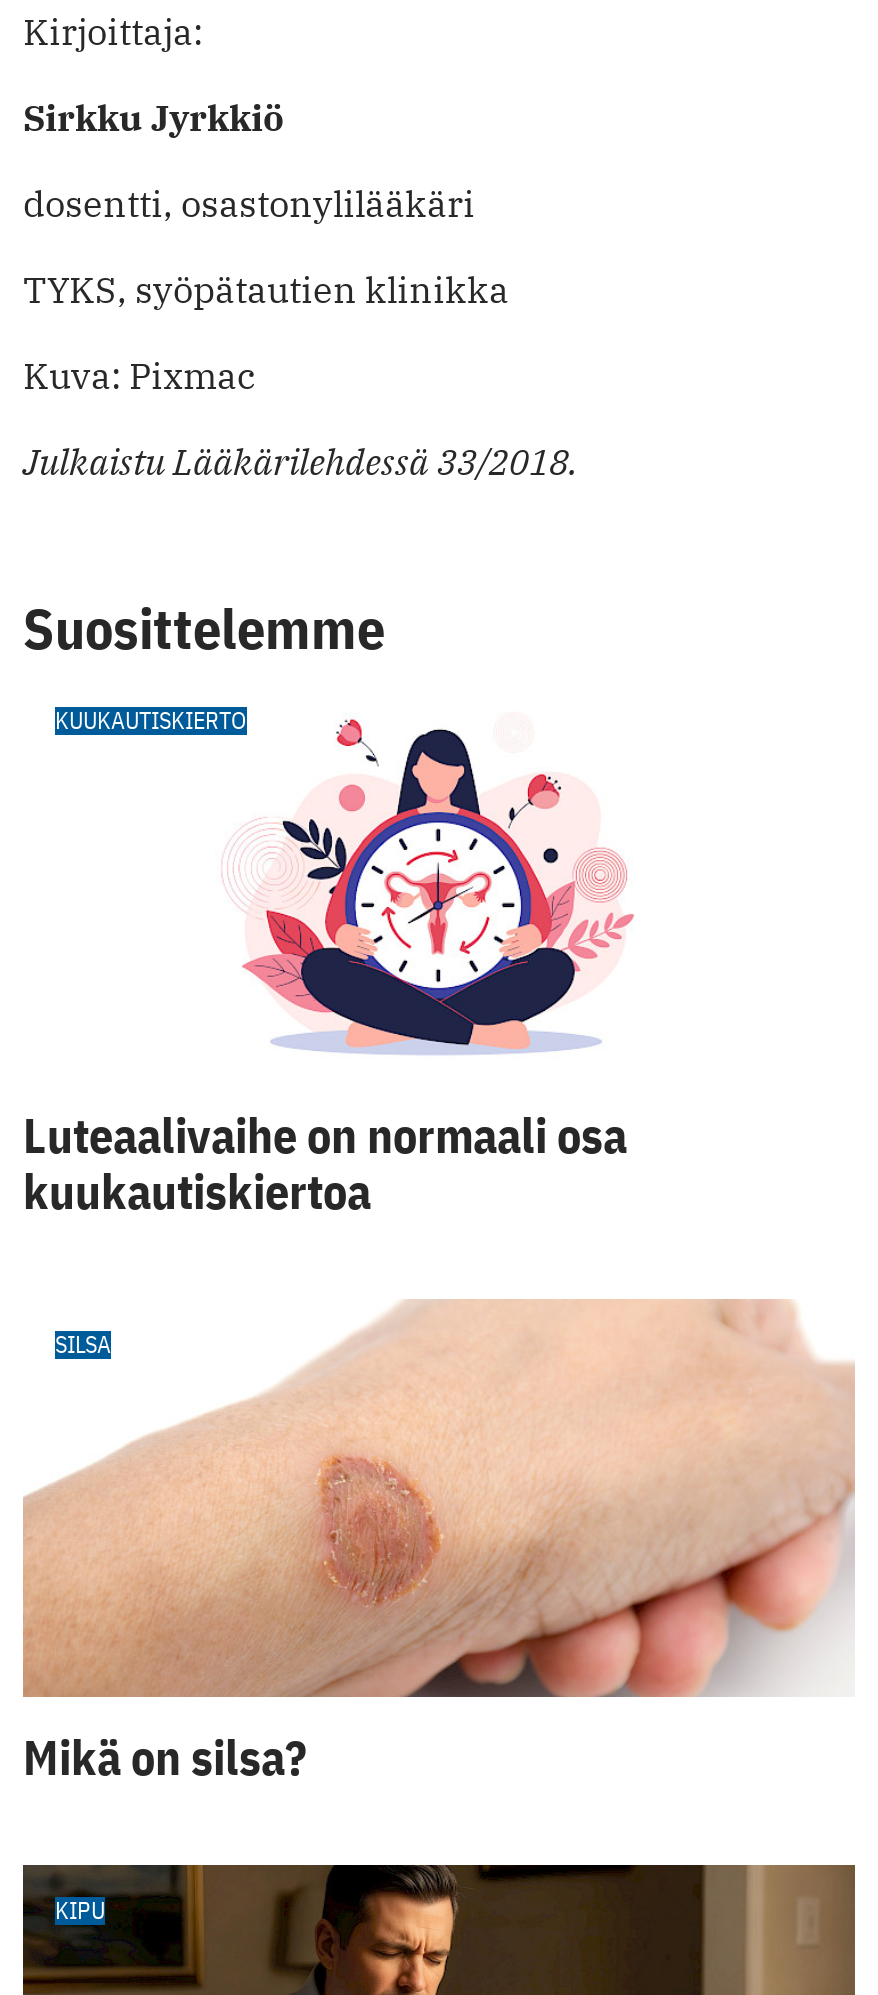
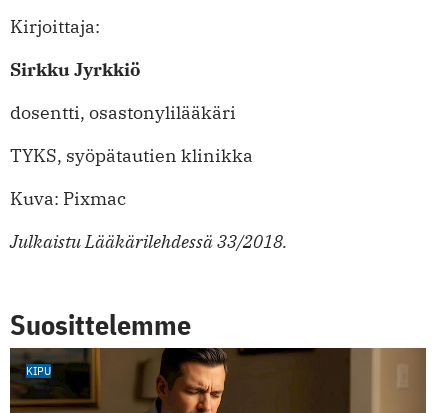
[55,706,635,1055] [image] | KUUKAUTISKIERTO -> none
[21,1103,855,1699] [image] | Luteaalivaihe on normaali osa | kuukautiskiertoa | SILSA -> none
[23,1725,307,1789] Mikä on silsa? -> none

